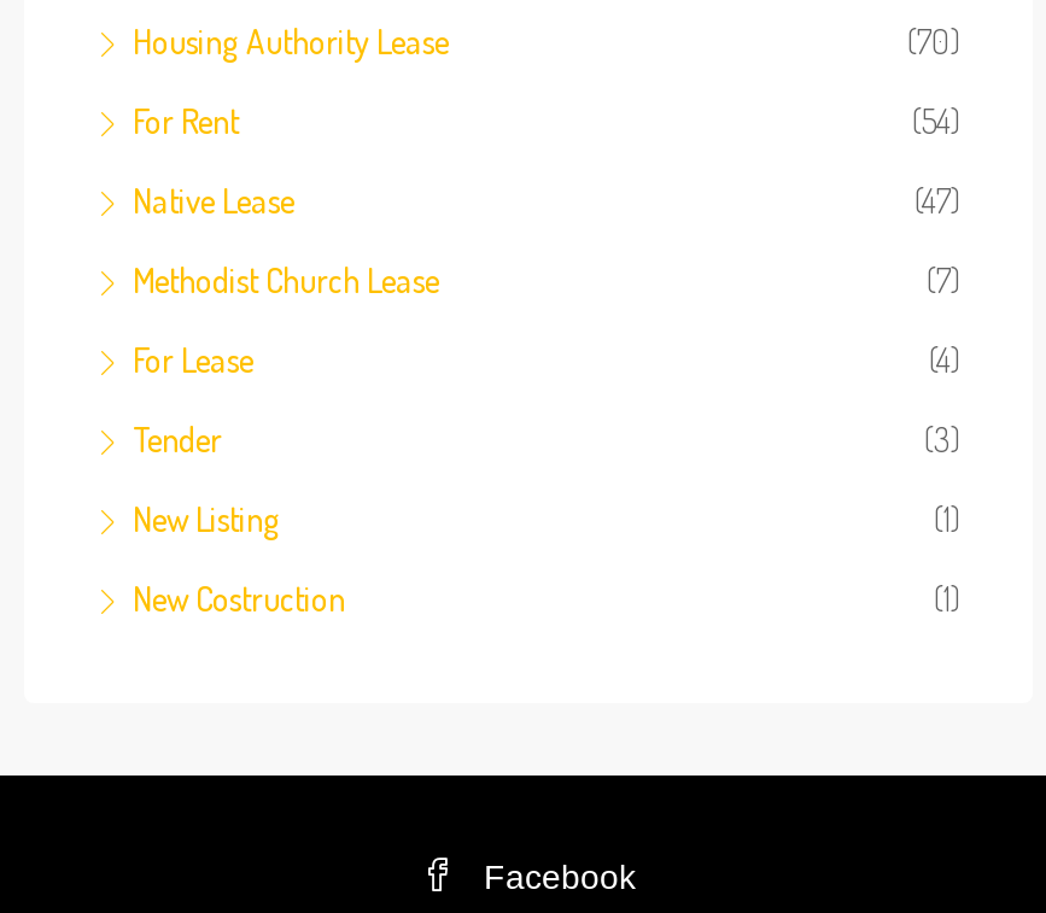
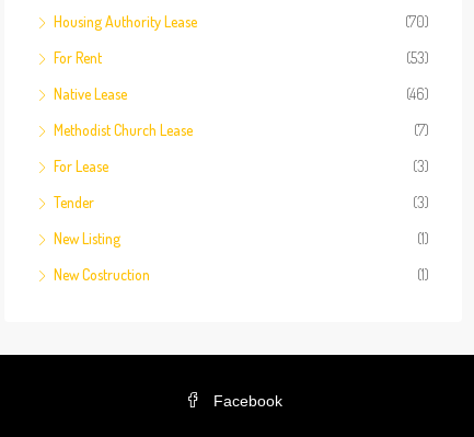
[912,99,960,140] (54) -> [406,48,429,66] (53)
[914,178,960,220] (47) -> [406,84,429,102] (46)
[929,338,960,379] (4) -> [413,156,429,175] (3)

